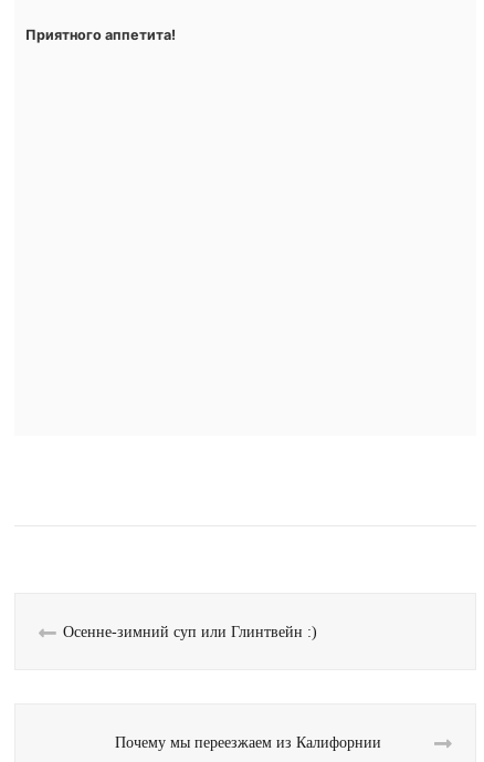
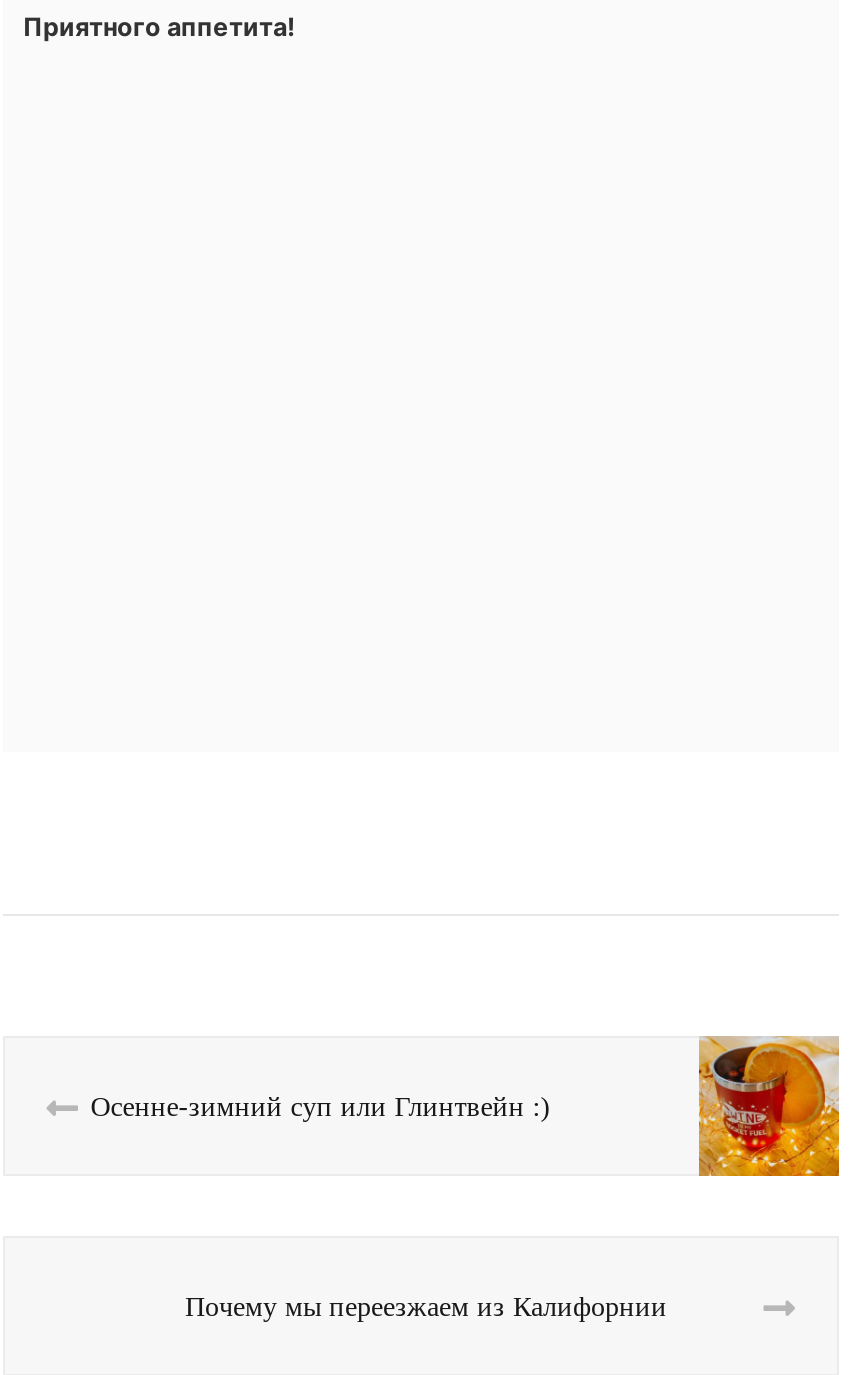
none -> [697,1035,841,1179] [image]

